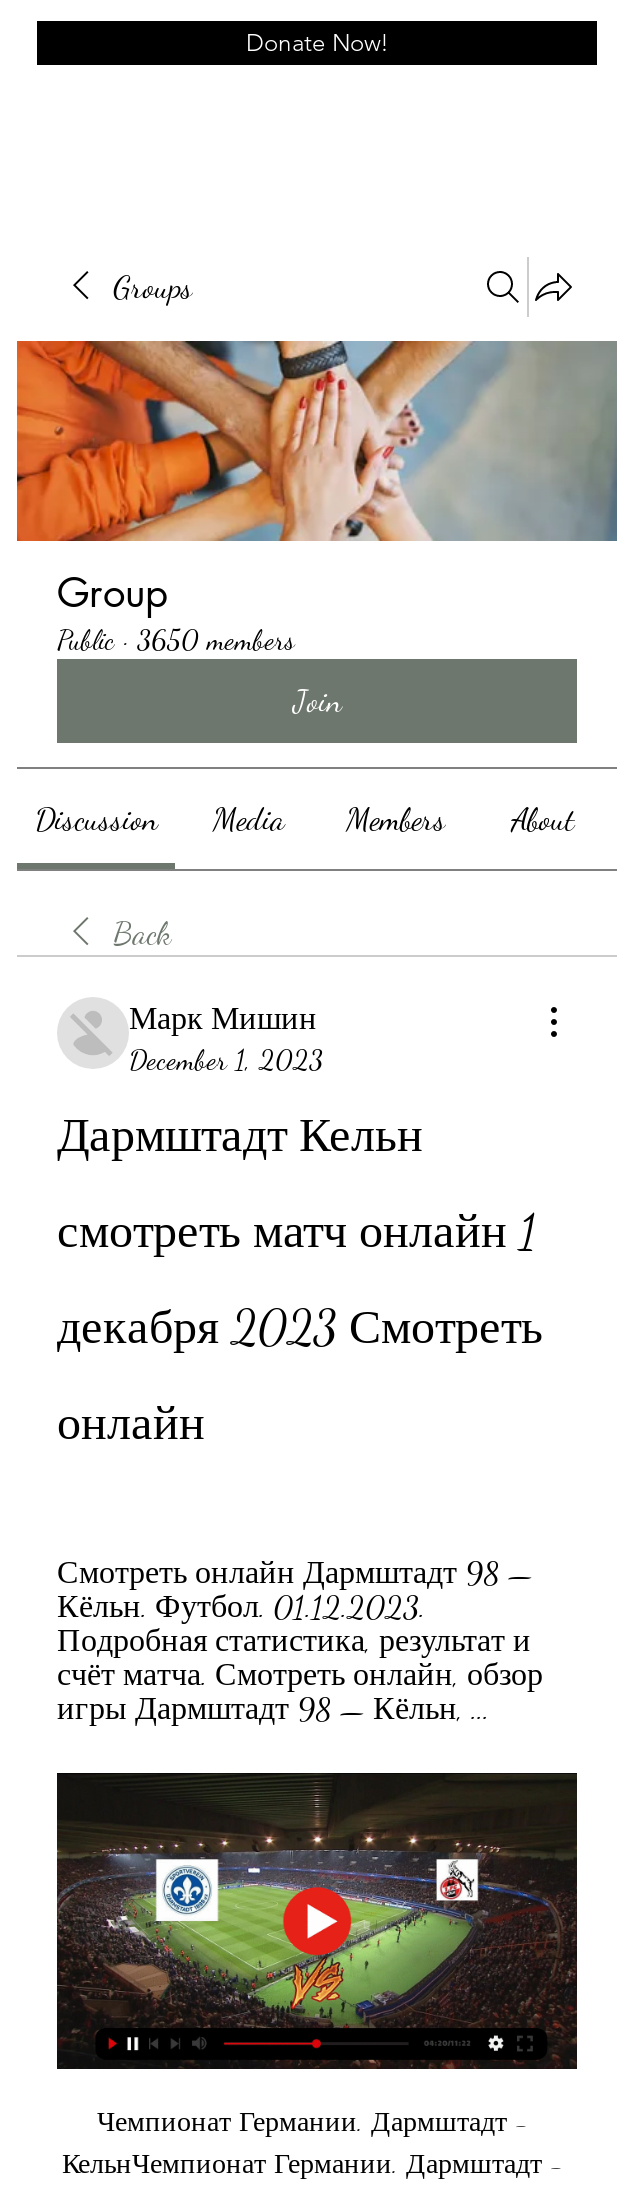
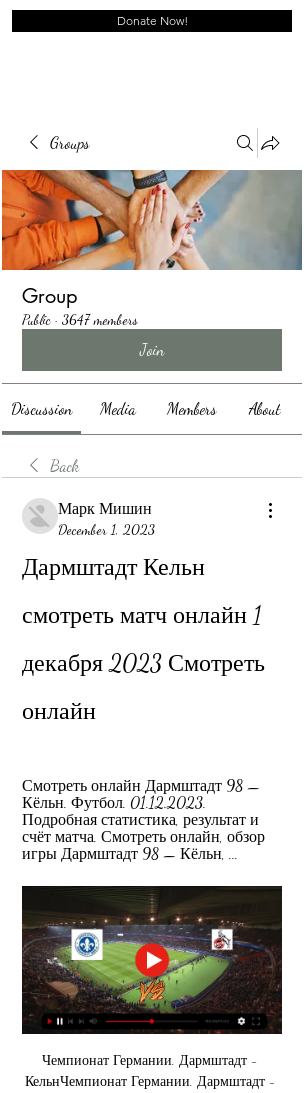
[57,623,295,657] Public · 3650 members -> [22,311,138,328] Public · 3647 members

